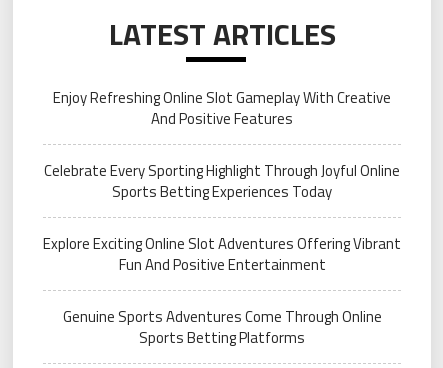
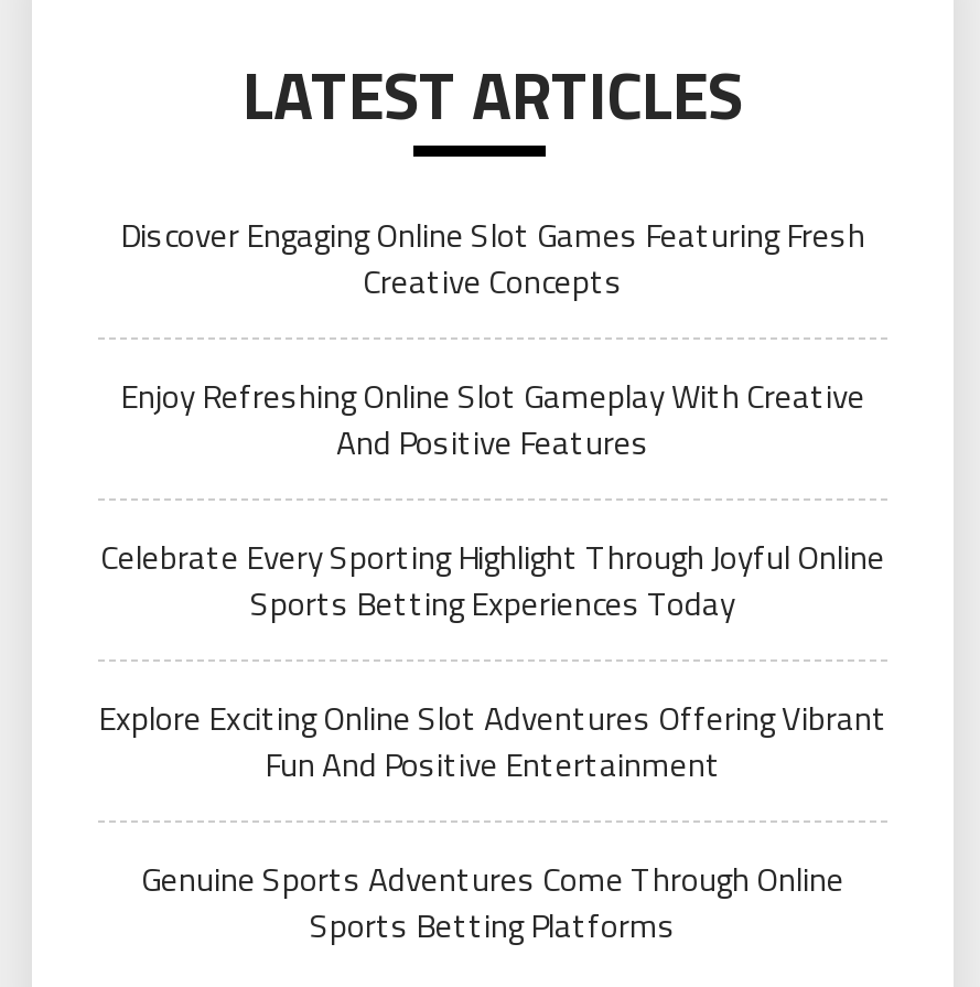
none -> [120,210,865,307] Discover Engaging Online Slot Games Featuring Fresh | Creative Concepts

